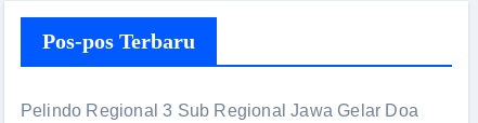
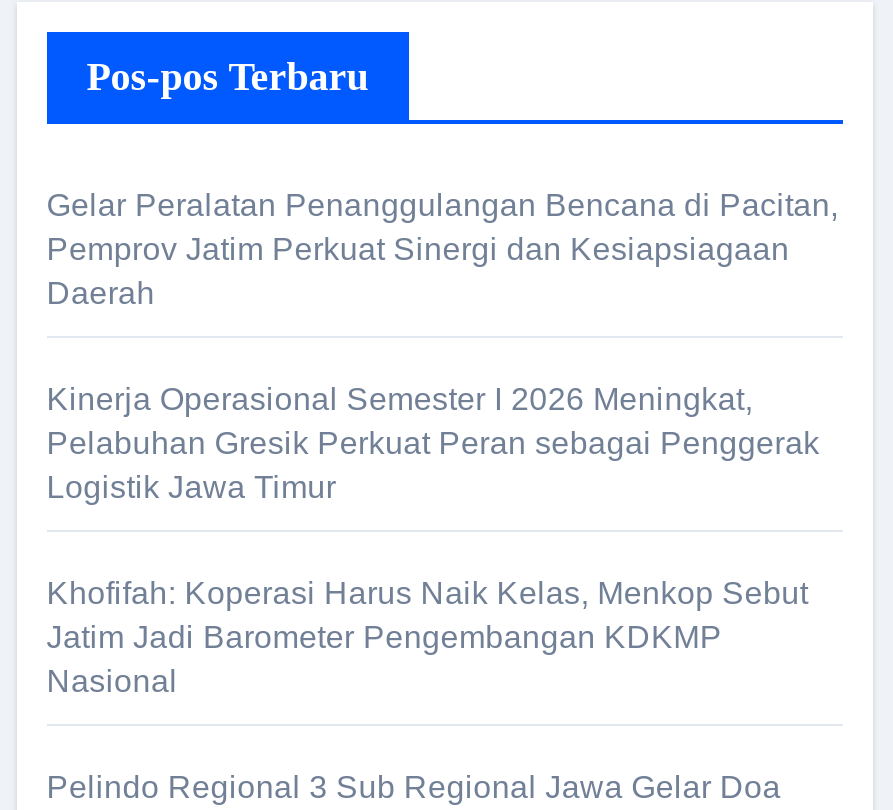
none -> [47,187,839,697] Gelar Peralatan Penanggulangan Bencana di Pacitan, | Pemprov Jatim Perkuat Sinergi dan Kesiapsiagaan | Daerah | Kinerja Operasional Semester I 2026 Meningkat, | Pelabuhan Gresik Perkuat Peran sebagai Penggerak | Logistik Jawa Timur | Khofifah: Koperasi Harus Naik Kelas, Menkop Sebut | Jatim Jadi Barometer Pengembangan KDKMP | Nasional

